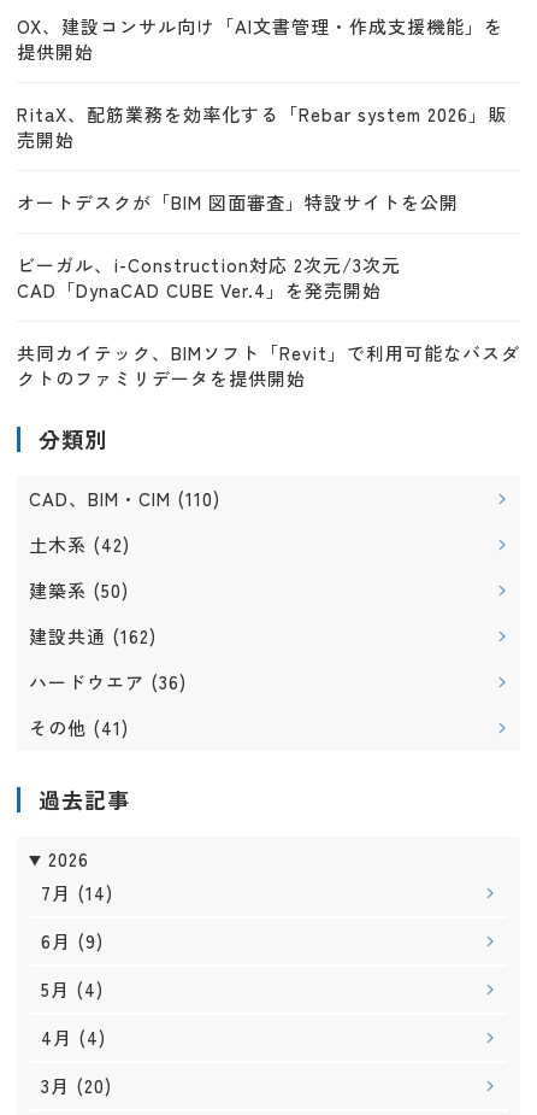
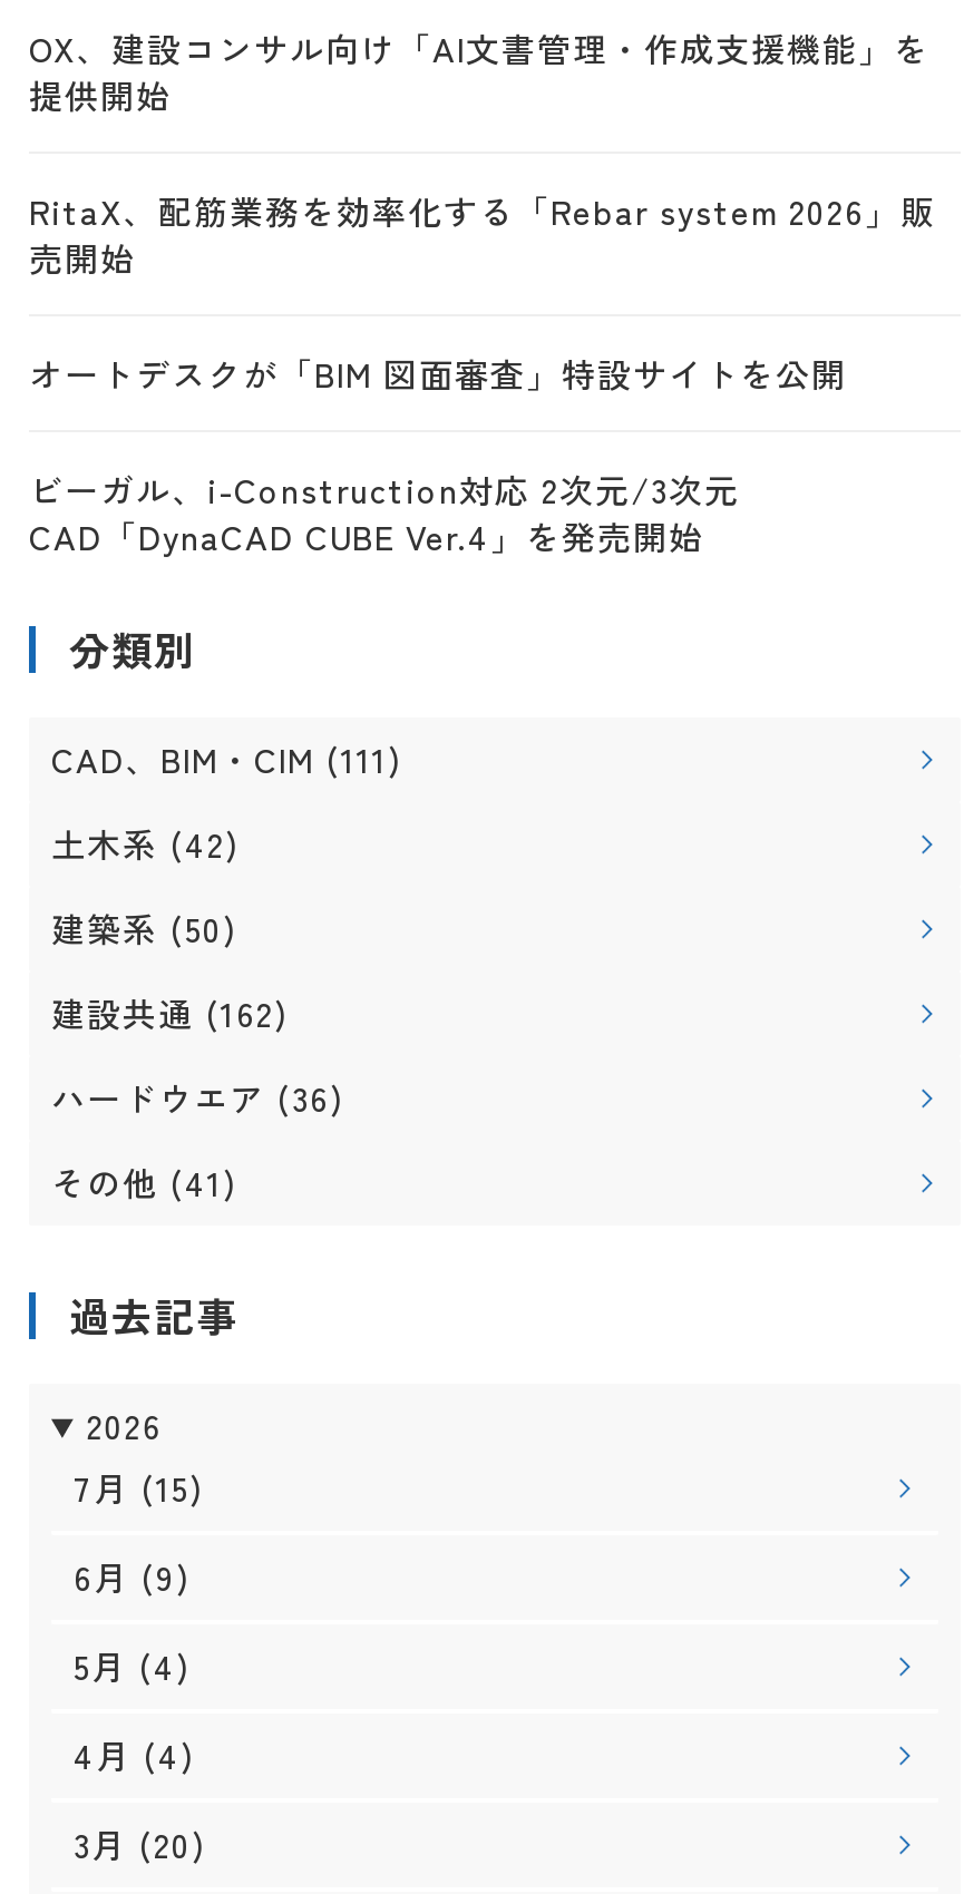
[17,340,520,391] 共同カイテック、BIMソフト「Revit」で利用可能なバスダ | クトのファミリデータを提供開始 -> none
[29,486,220,511] CAD、BIM・CIM (110) -> [51,736,401,782] CAD、BIM・CIM (111)
[41,880,113,905] 7月(14) -> [74,1464,203,1511] 7月(15)

